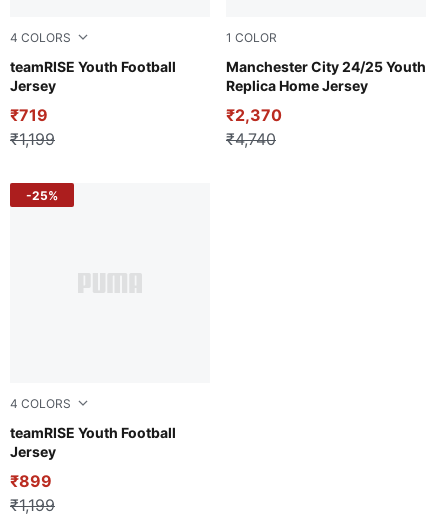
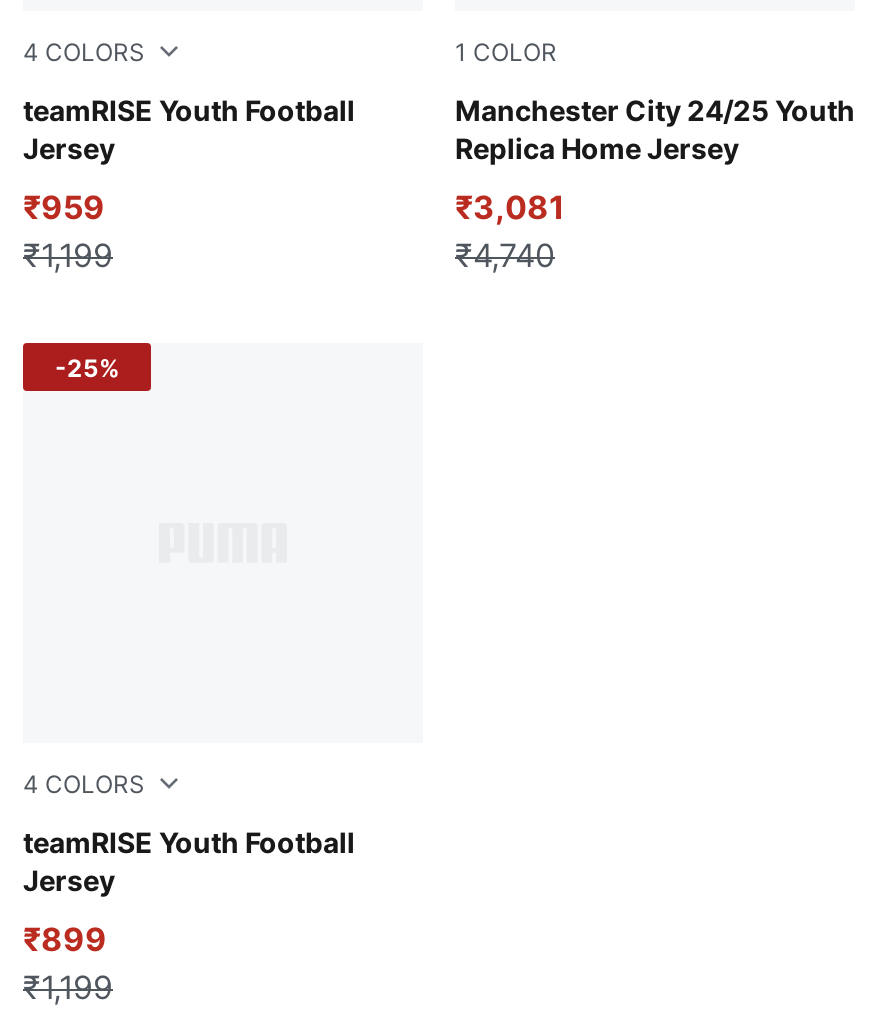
[10,105,48,125] ₹719 -> [23,187,105,227] ₹959
[226,105,282,125] ₹2,370 -> [455,187,565,227] ₹3,081

